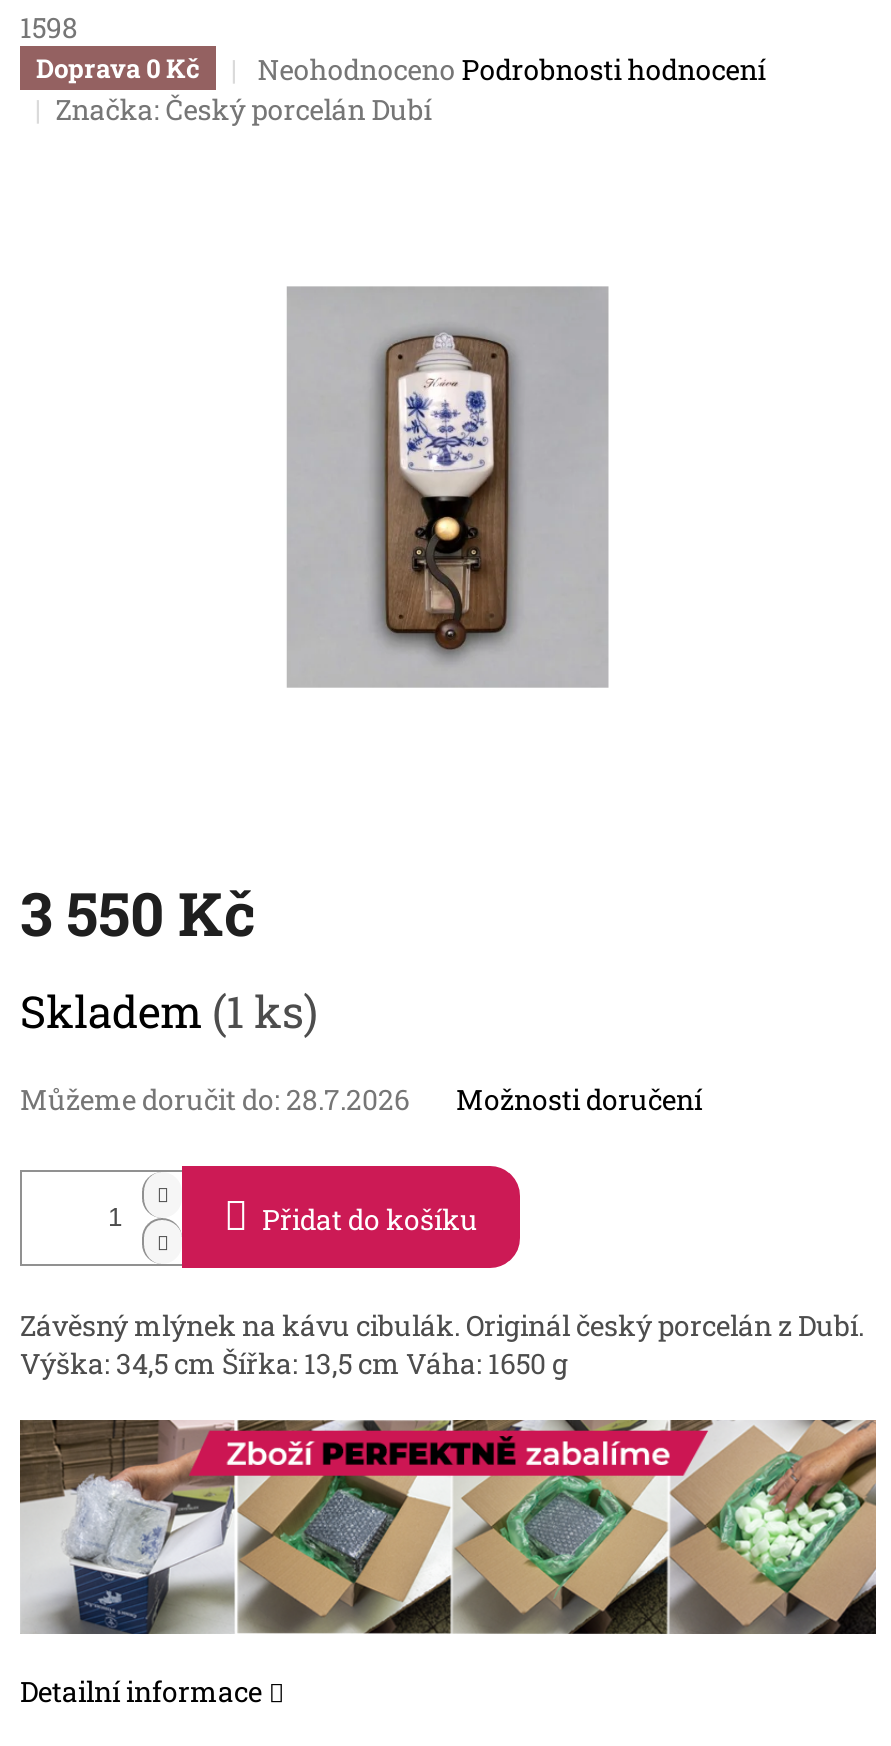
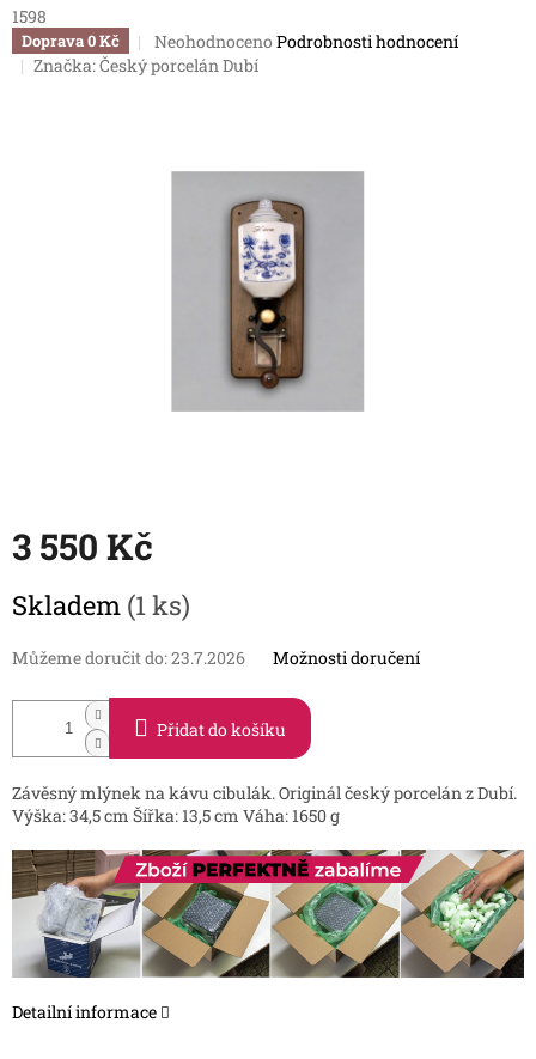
[20,1081,410,1119] Můžeme doručit do: 28.7.2026 -> [12,647,245,669] Můžeme doručit do: 23.7.2026

